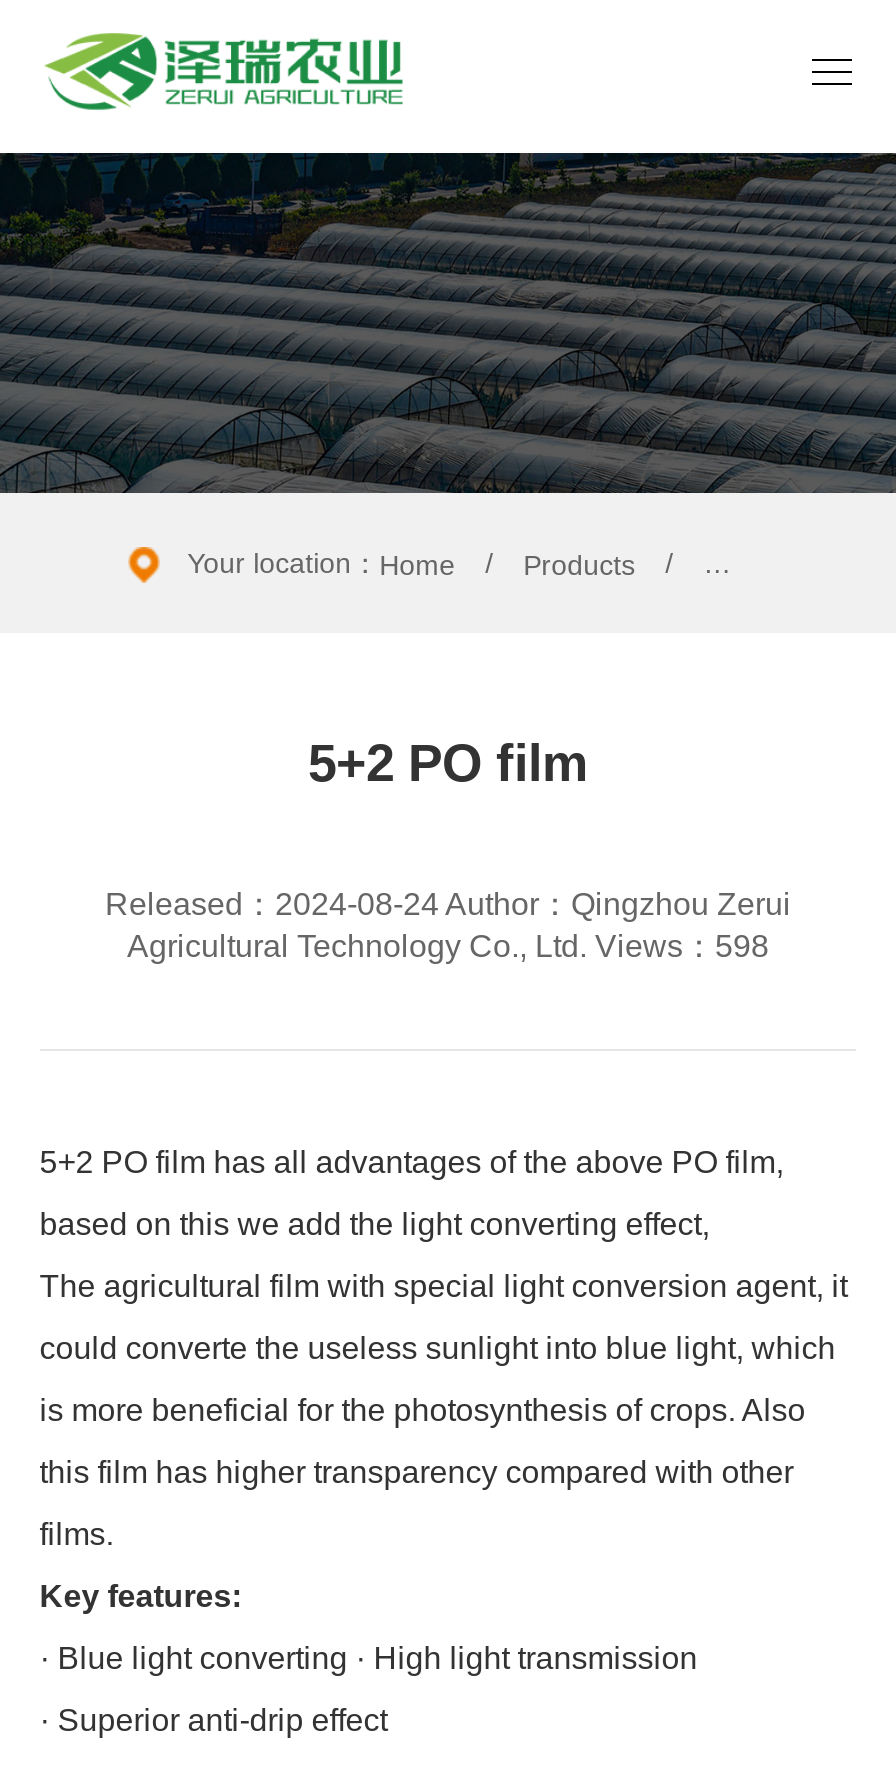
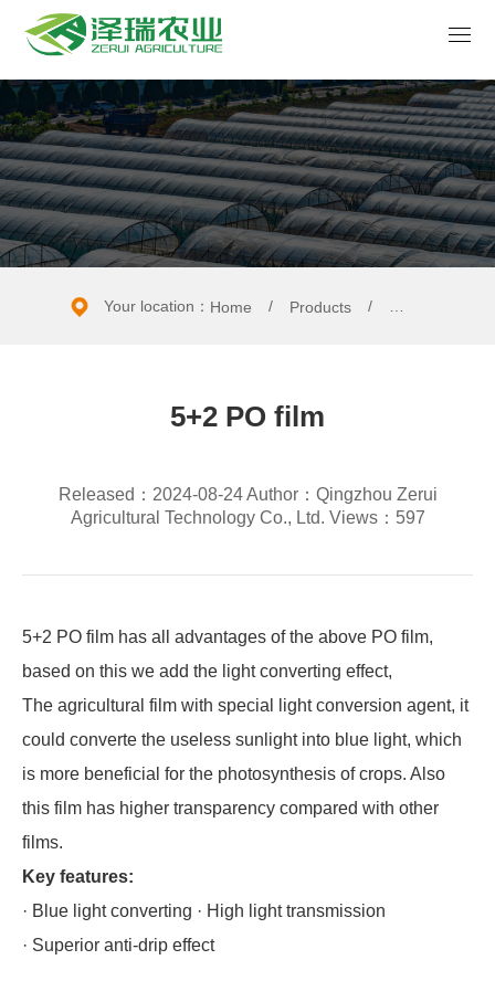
[127,929,769,963] Agricultural Technology Co., Ltd. Views：598 -> [70,508,425,527] Agricultural Technology Co., Ltd. Views：597

